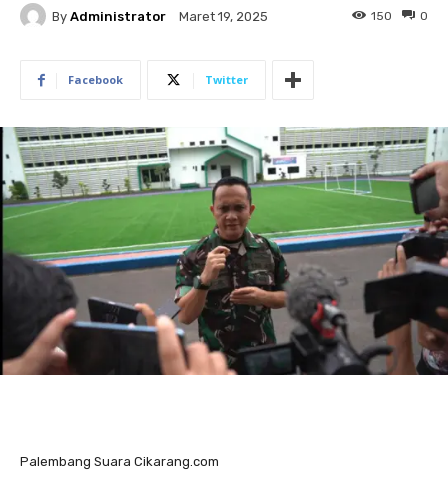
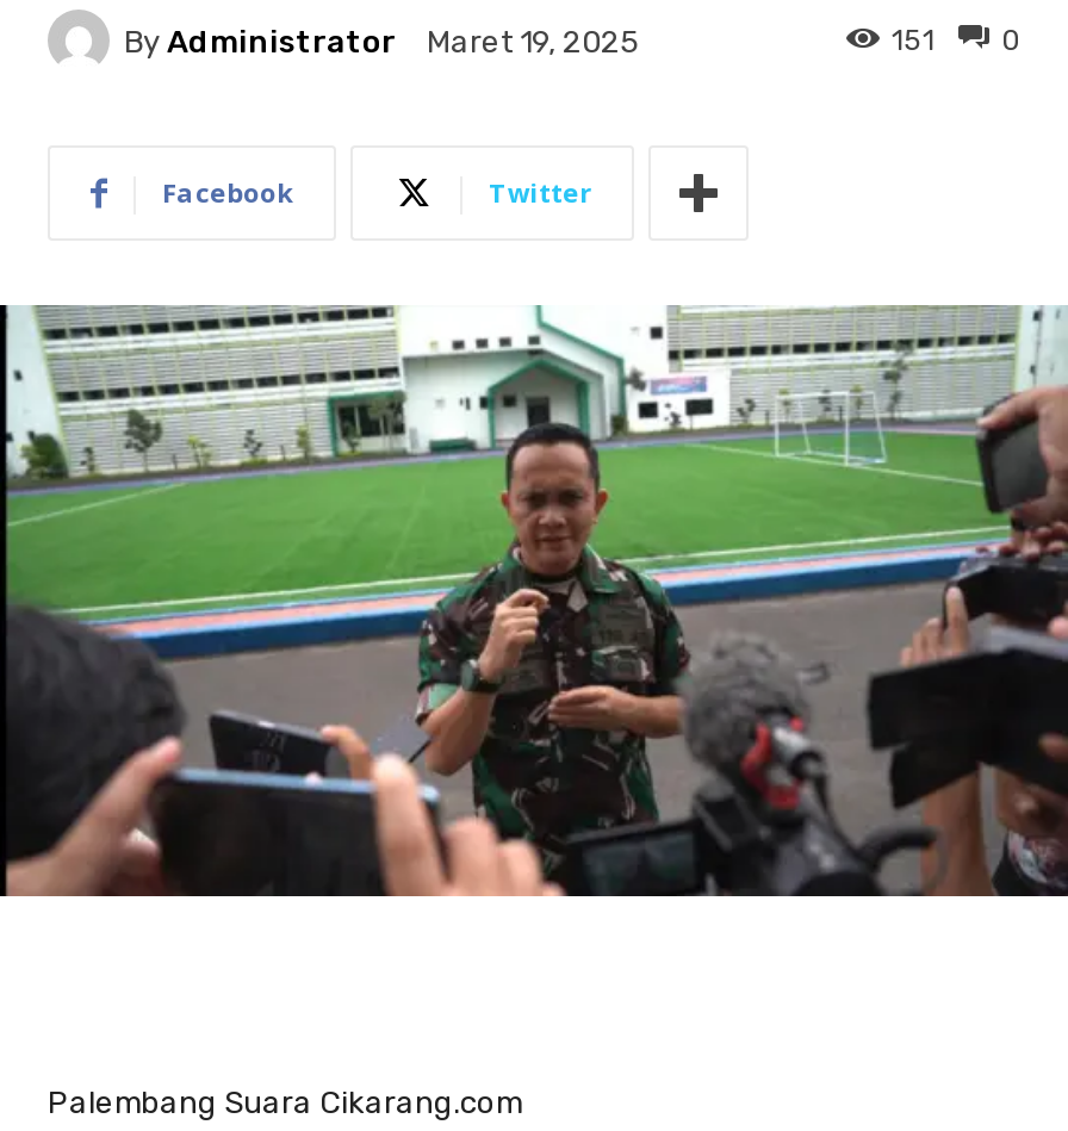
[371,9,392,23] 150 -> [892,24,935,57] 151

